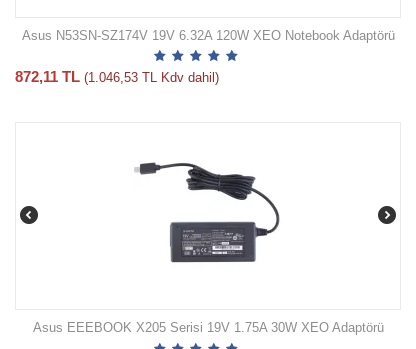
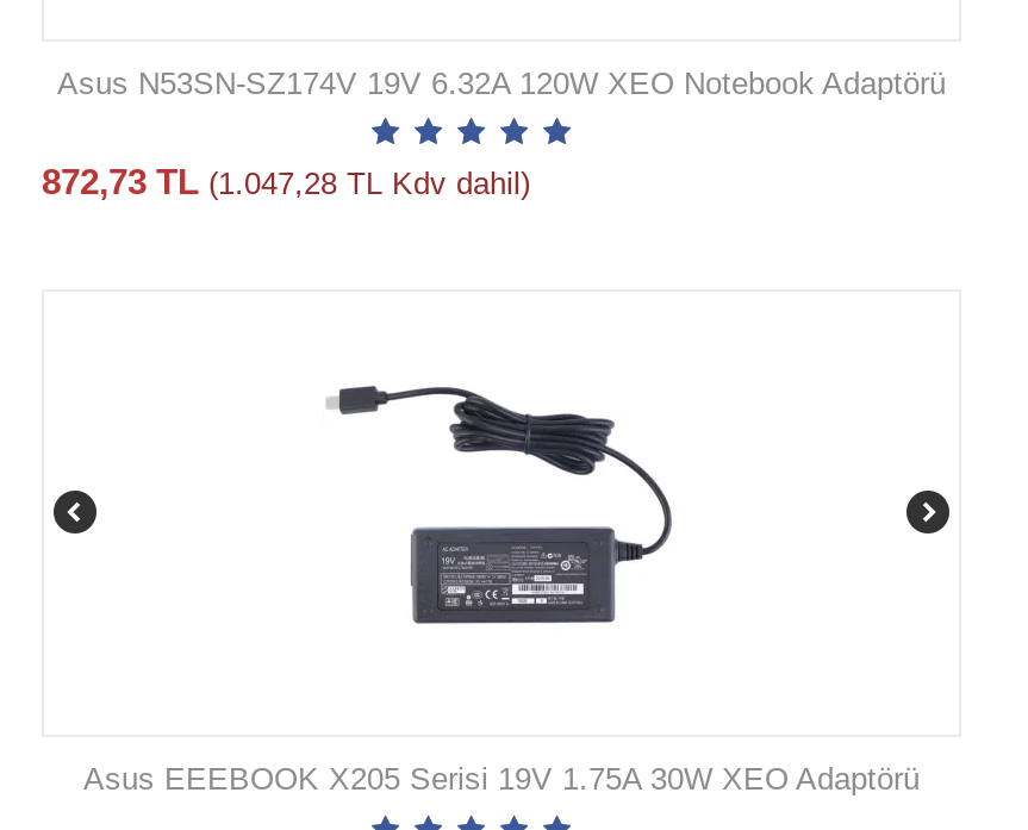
[15,68,219,85] 872,11 TL (1.046,53 TL Kdv dahil) -> [42,162,530,202] 872,73 TL (1.047,28 TL Kdv dahil)

